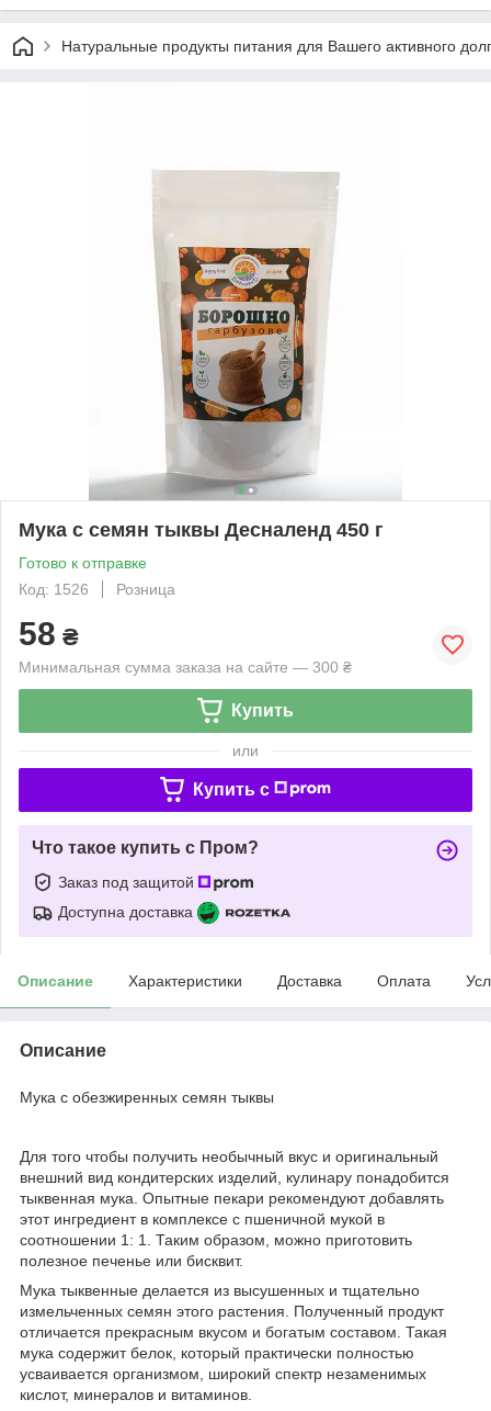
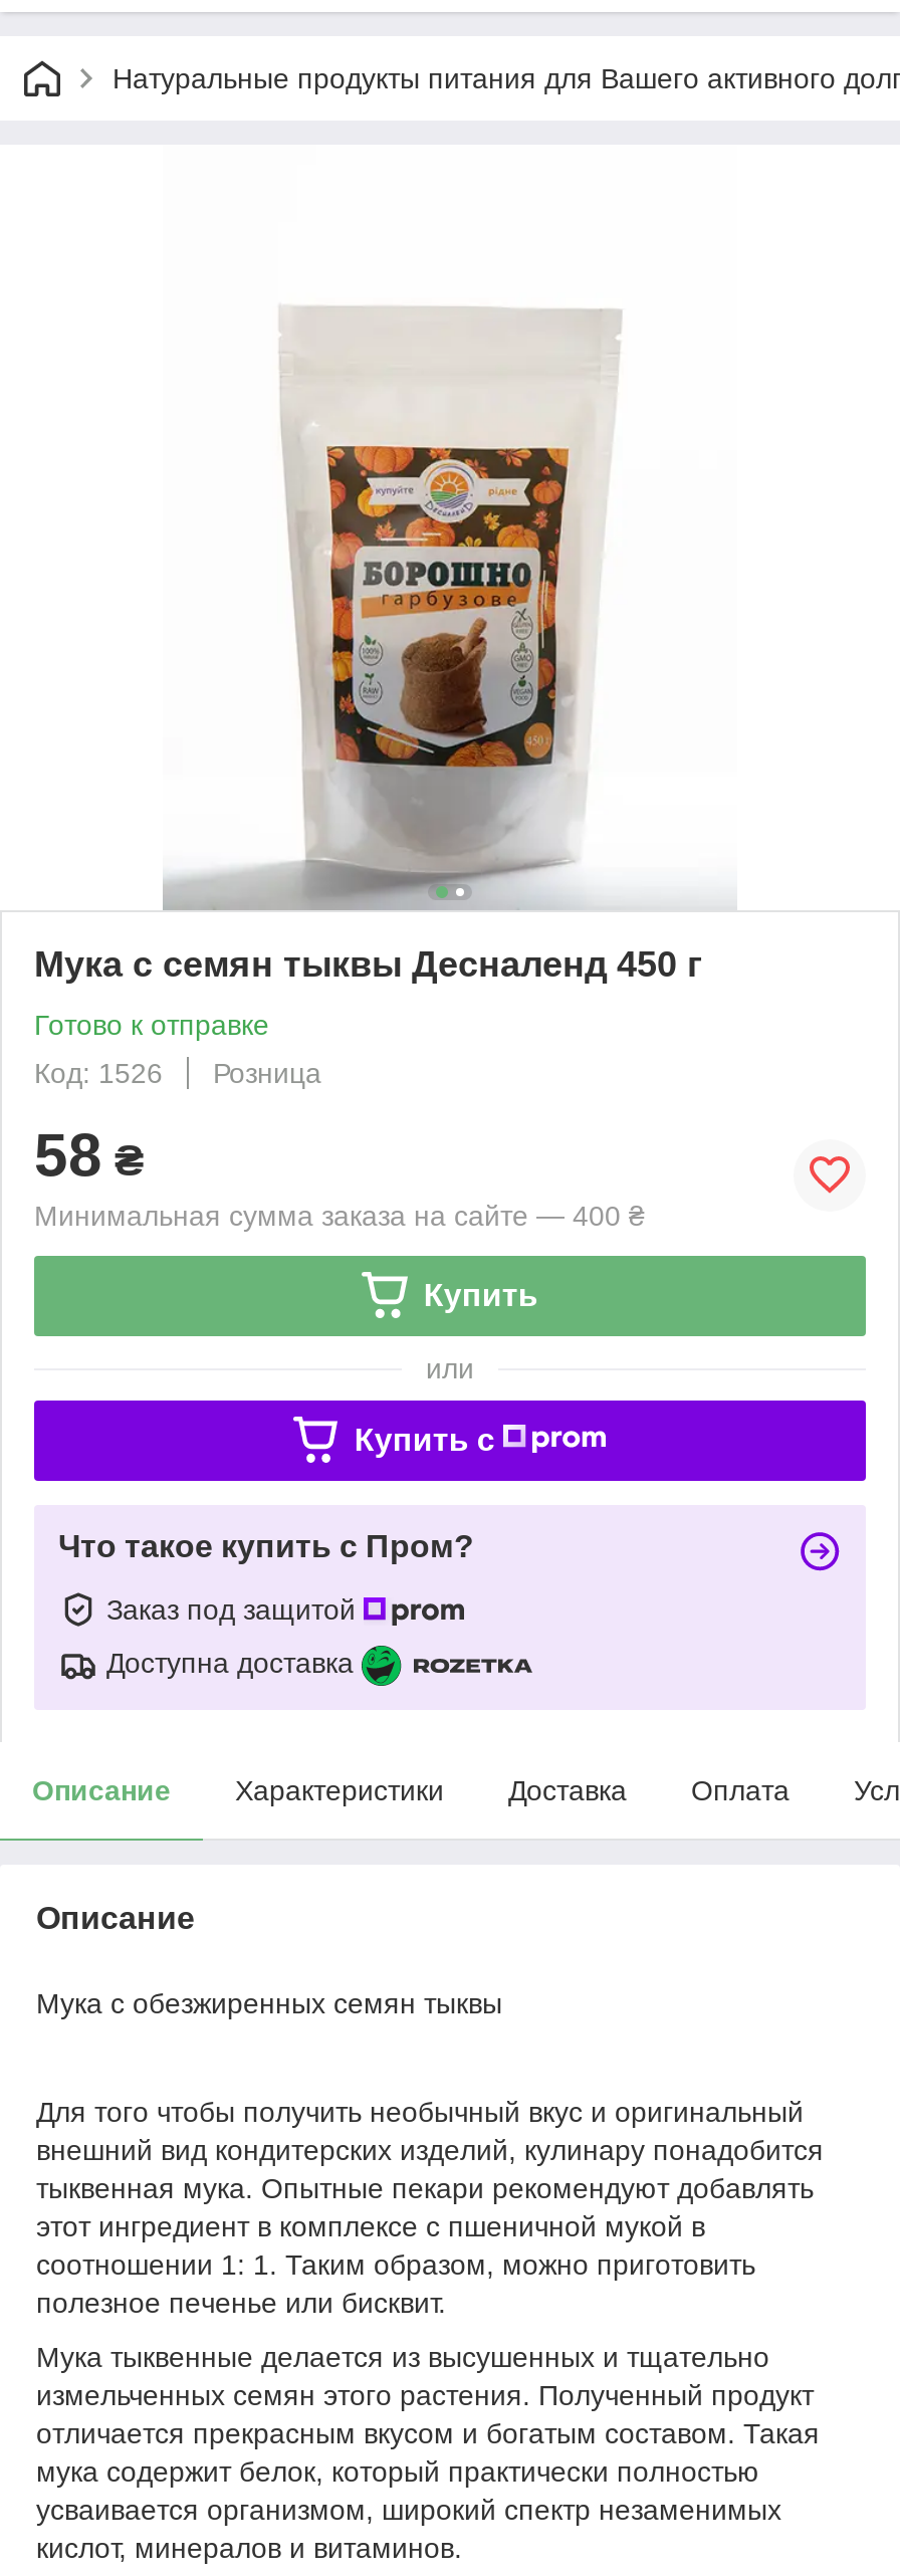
[19,658,352,676] Минимальная сумма заказа на сайте — 300 ₴ -> [34,1199,645,1231] Минимальная сумма заказа на сайте — 400 ₴

